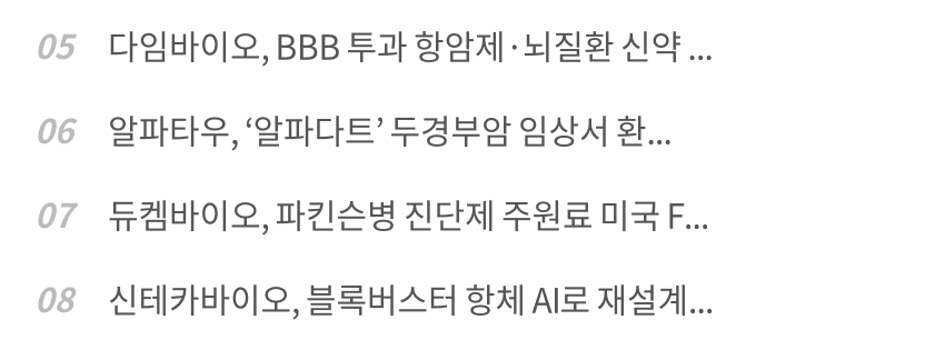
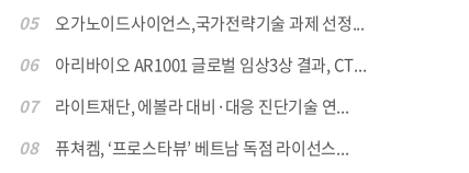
[108,22,713,71] 다임바이오, BBB 투과 항암제·뇌질환 신약 ... -> [55,11,364,35] 오가노이드사이언스,국가전략기술 과제 선정...
[108,106,672,155] 알파타우, ‘알파다트’ 두경부암 임상서 환... -> [55,53,366,77] 아리바이오 AR1001 글로벌 임상3상 결과, CT...
[108,191,709,240] 듀켐바이오, 파킨슨병 진단제 주원료 미국 F... -> [55,95,349,119] 라이트재단, 에볼라 대비·대응 진단기술 연...
[108,275,713,324] 신테카바이오, 블록버스터 항체 AI로 재설계... -> [55,136,348,160] 퓨쳐켐, ‘프로스타뷰’ 베트남 독점 라이선스...

